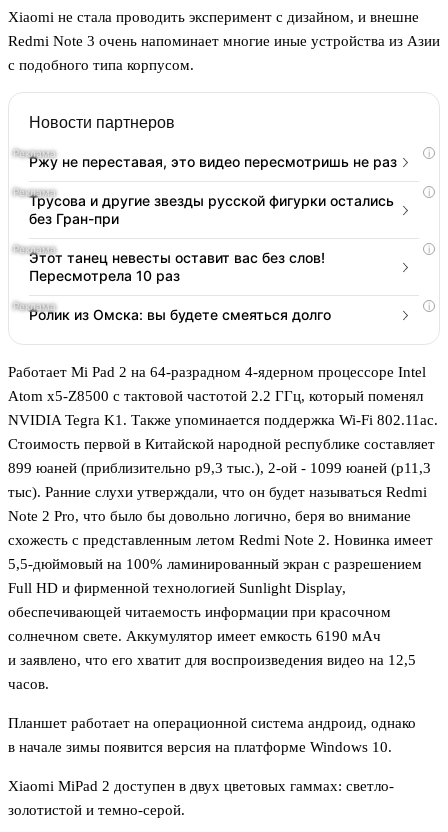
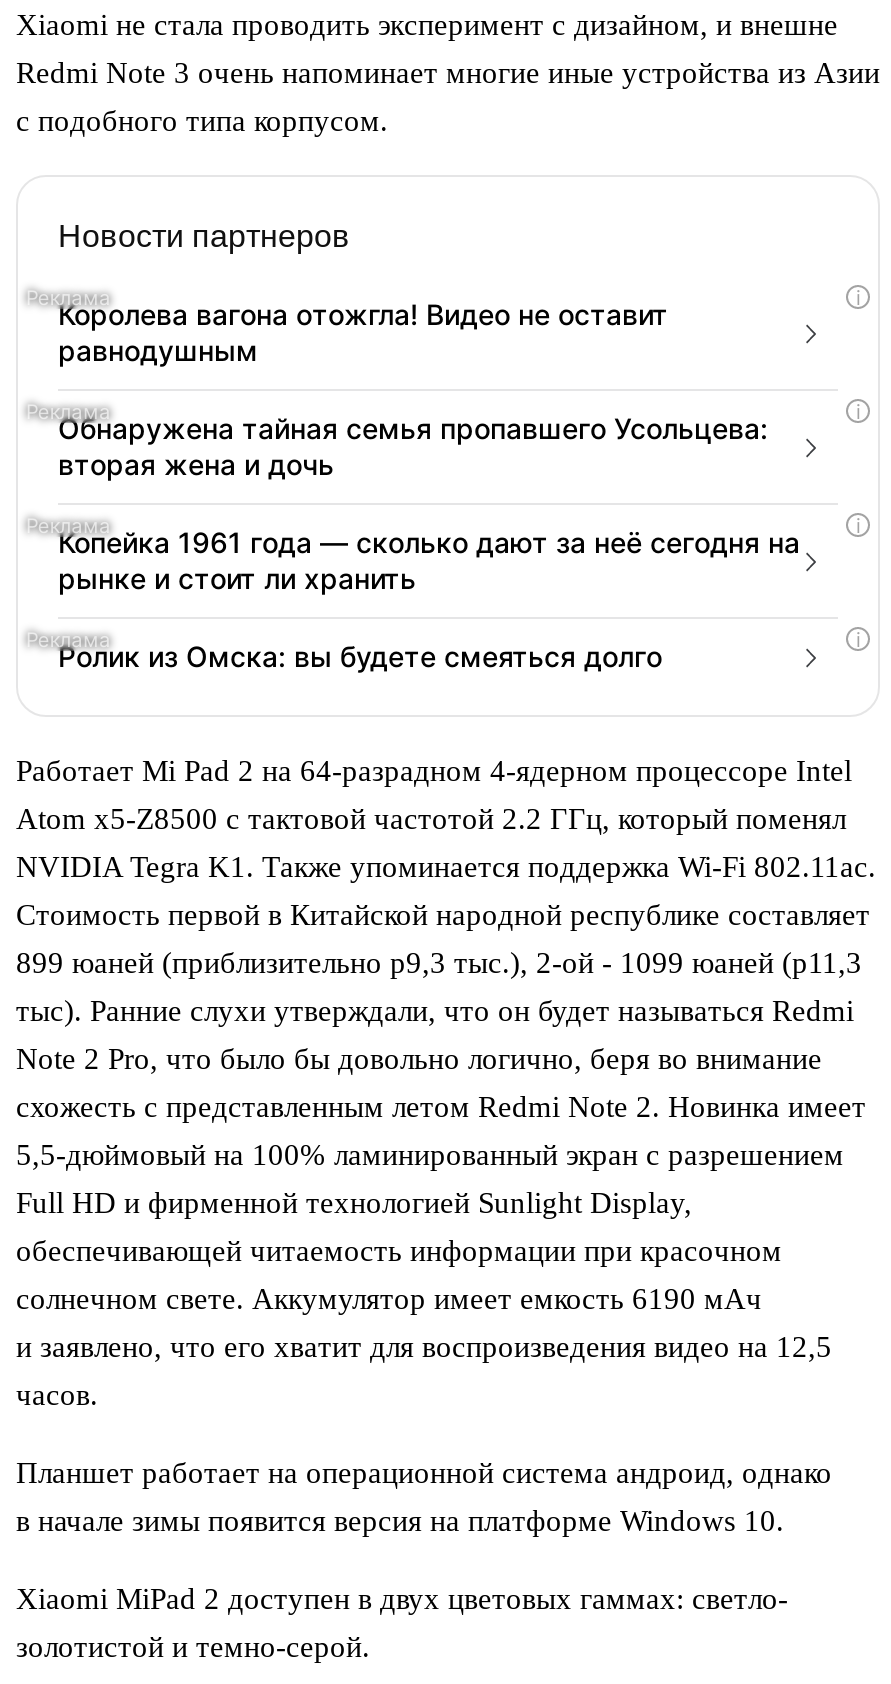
[29,153,397,170] Ржу не переставая, это видео пересмотришь не раз -> [58,297,668,367] Королева вагона отожгла! Видео не оставит | равнодушным
[29,192,394,227] Трусова и другие звезды русской фигурки остались | без Гран-при -> [58,411,768,481] Обнаружена тайная семья пропавшего Усольцева: | вторая жена и дочь
[29,249,325,284] Этот танец невесты оставит вас без слов! | Пересмотрела 10 раз -> [58,525,800,595] Копейка 1961 года — сколько дают за неё сегодня на | рынке и стоит ли хранить

